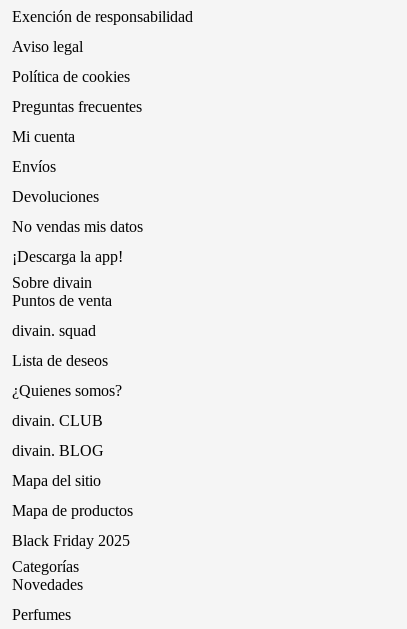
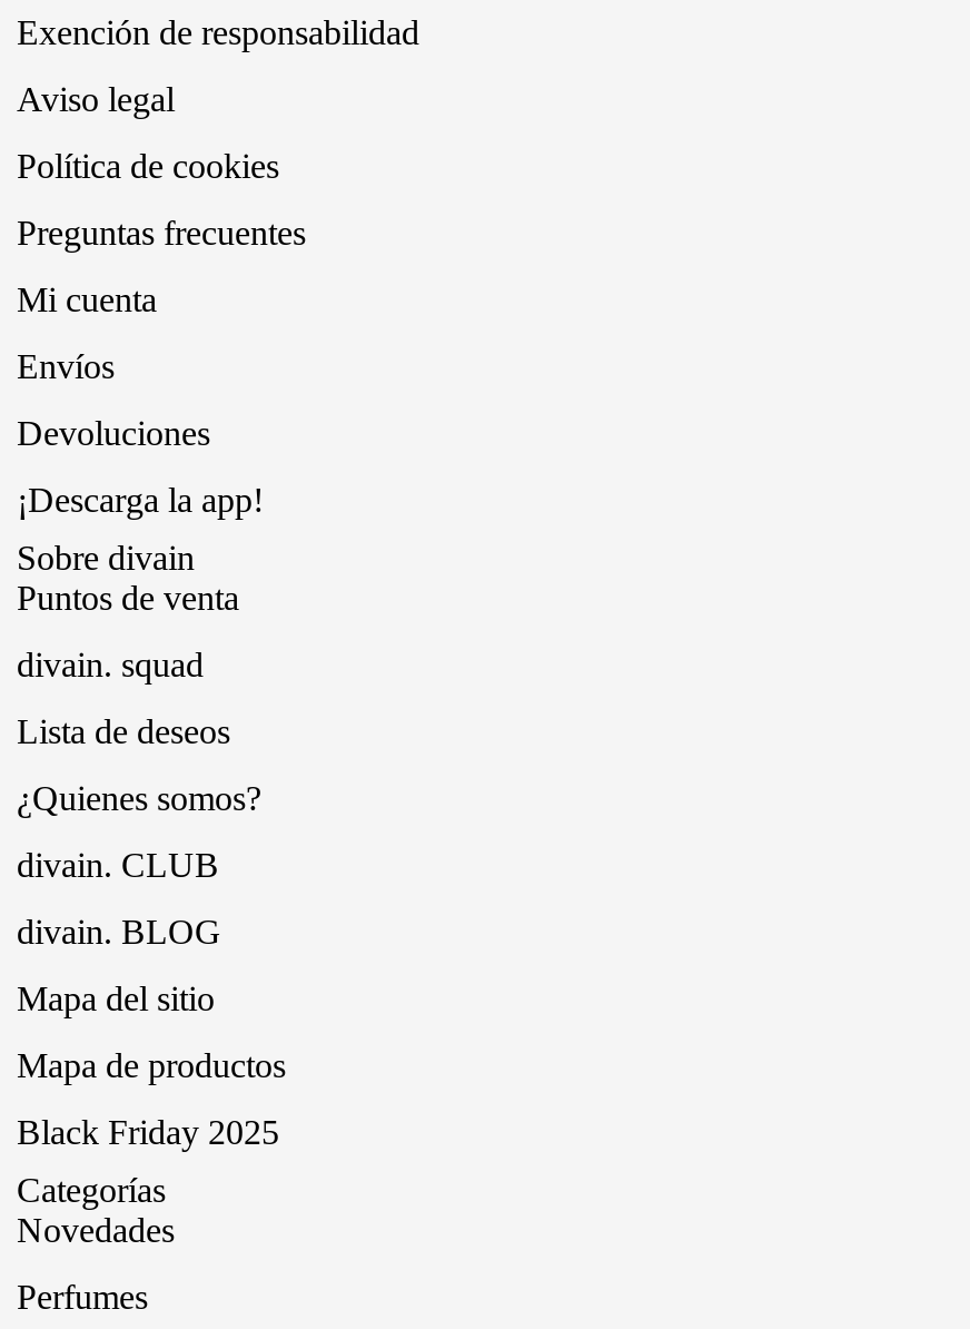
[12,218,143,235] No vendas mis datos -> none

